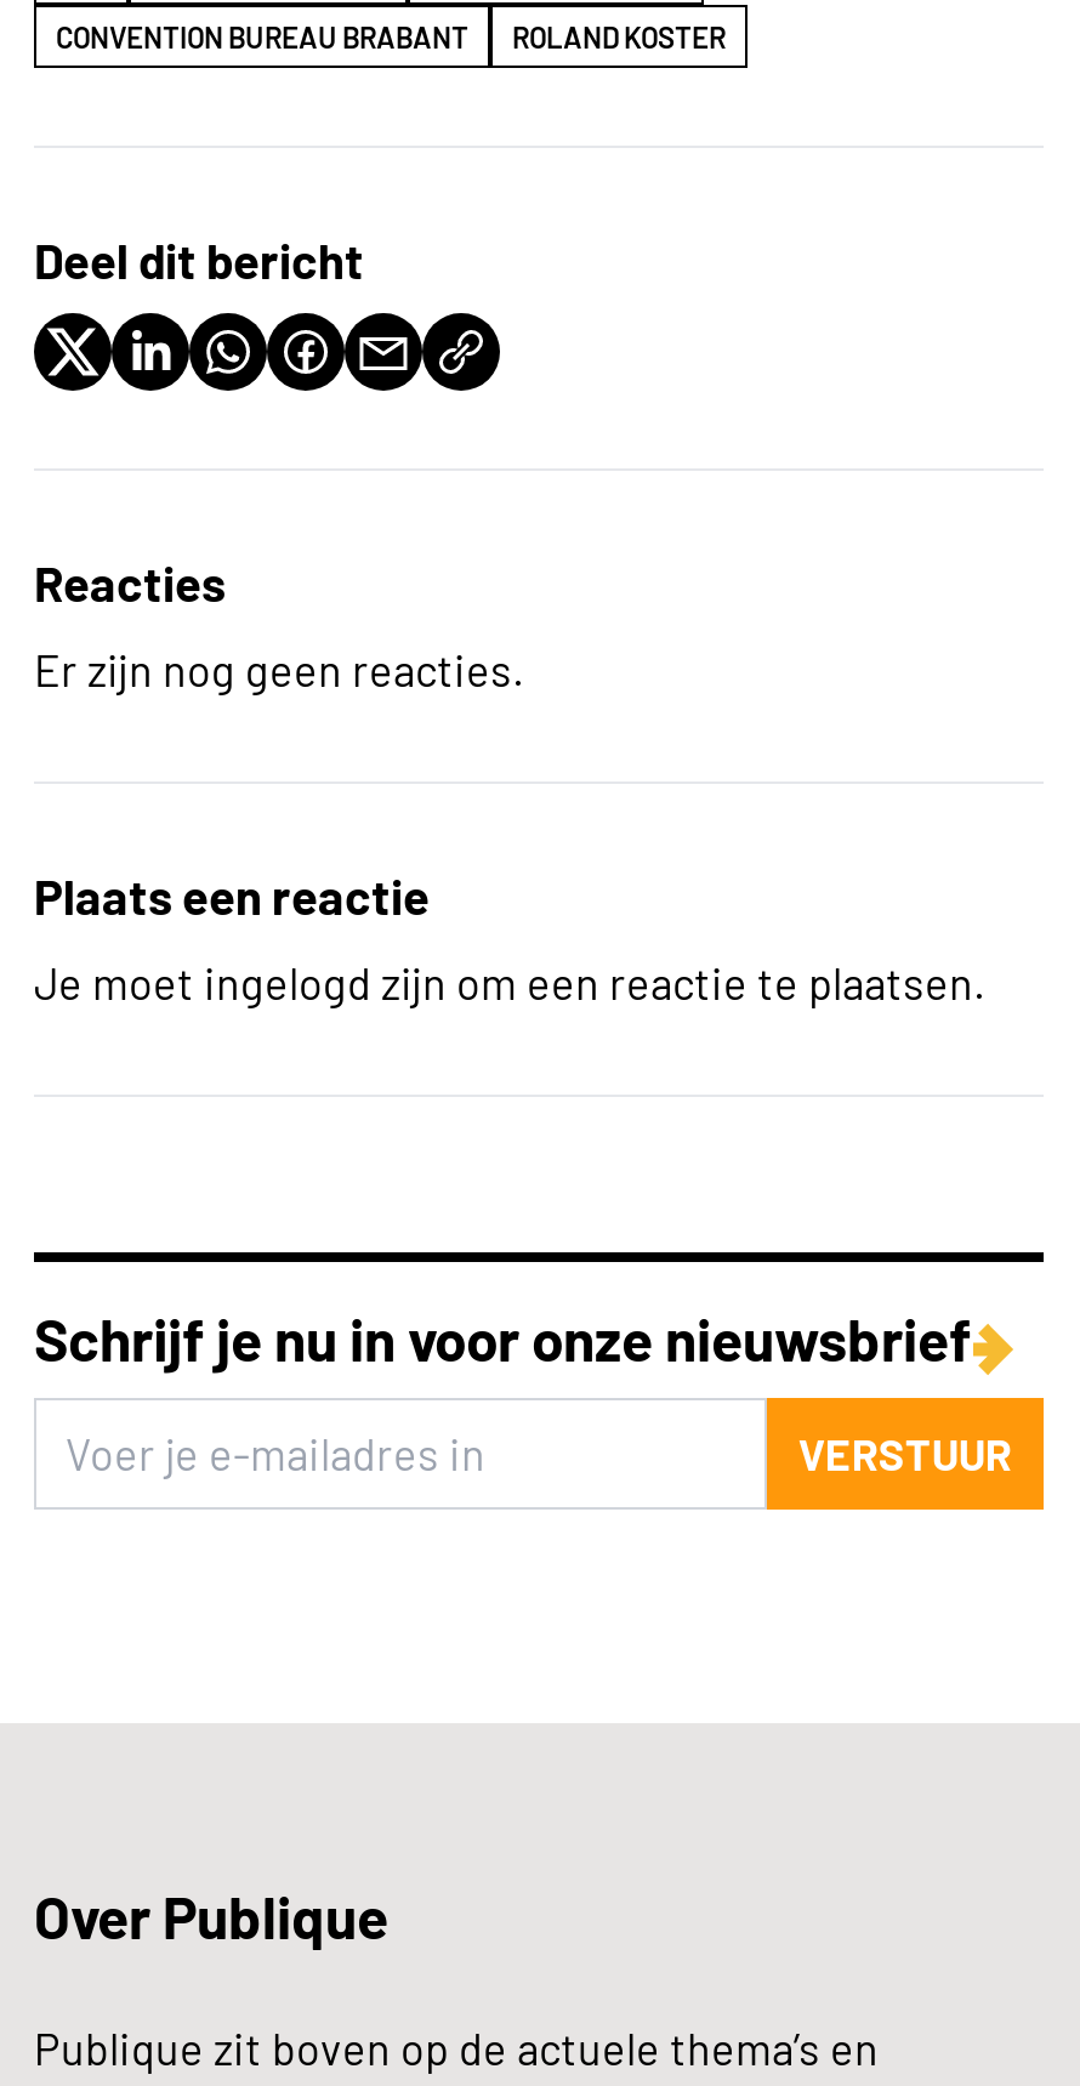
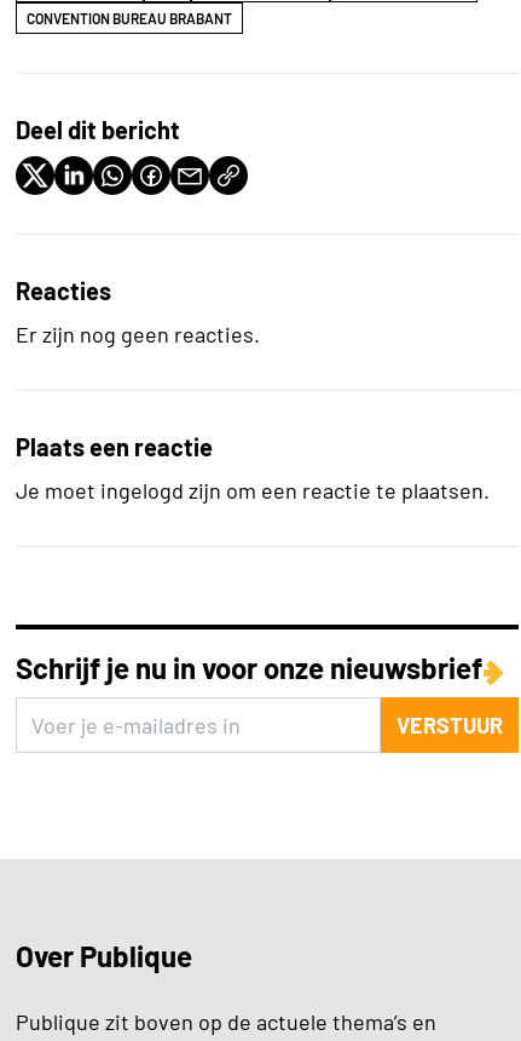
[512,19,726,53] ROLAND KOSTER -> none

